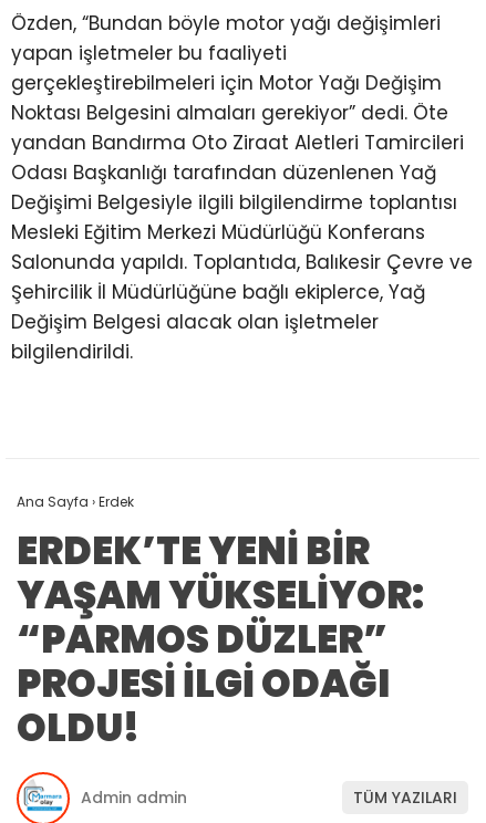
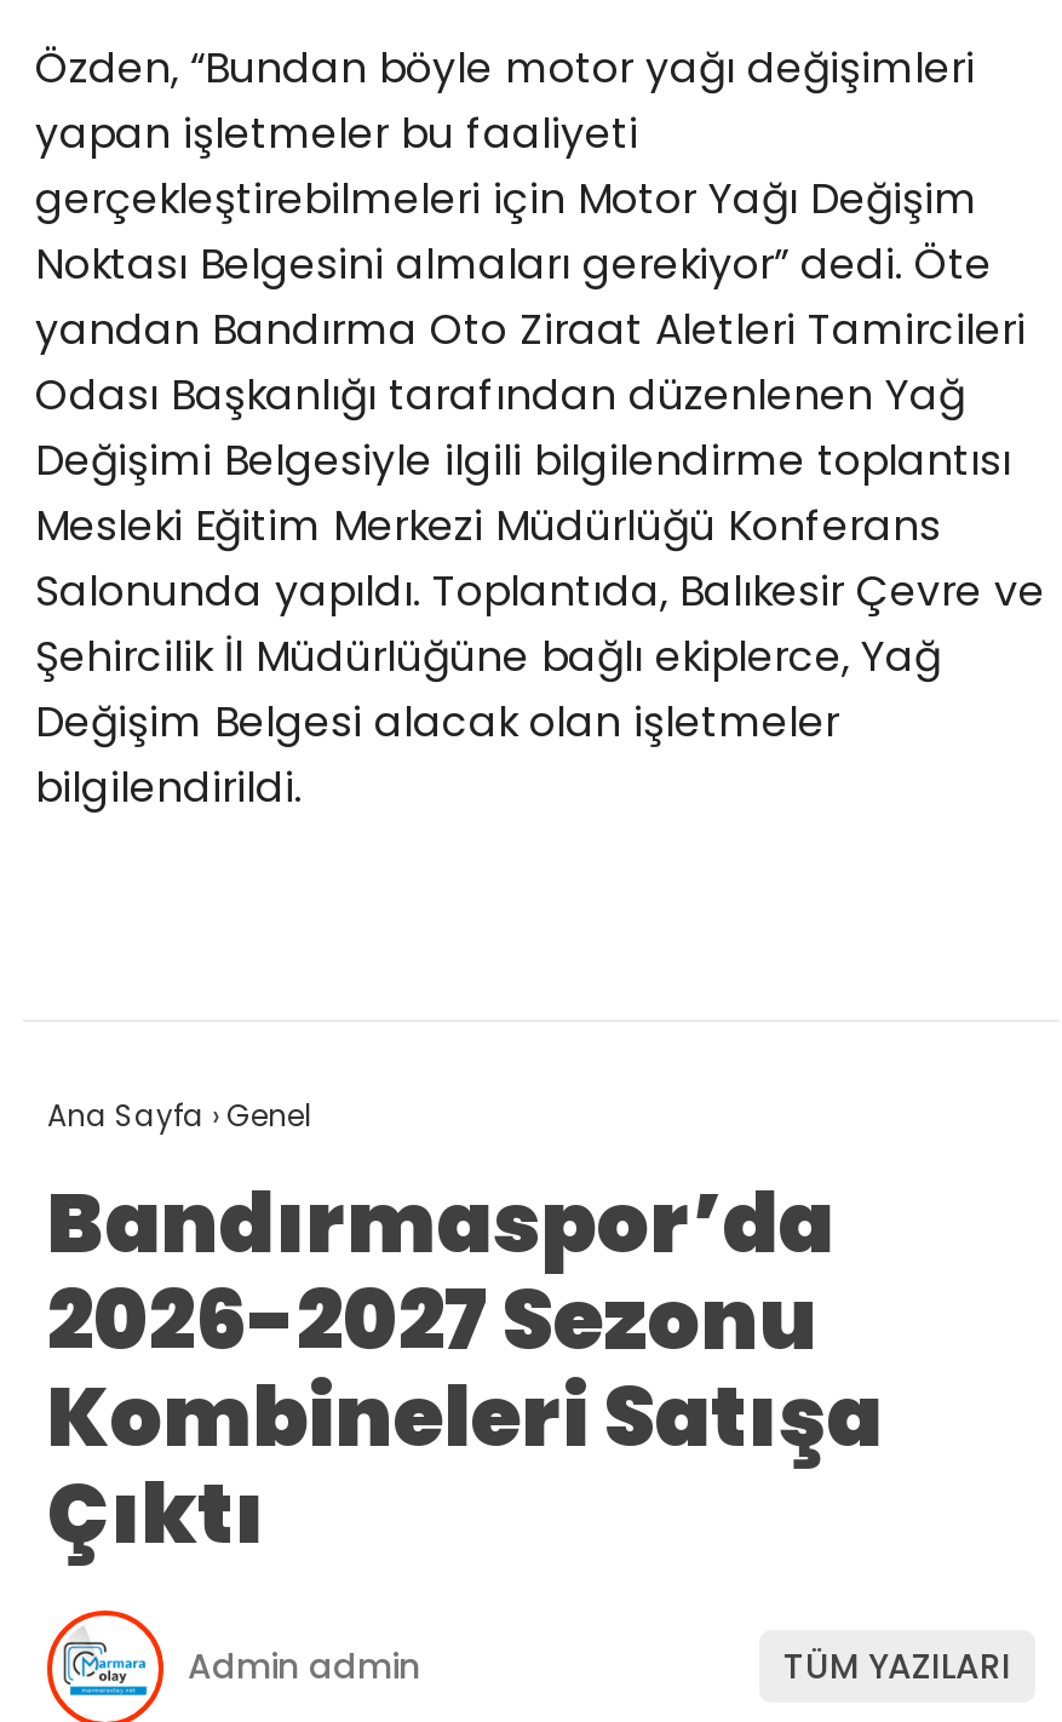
[17,492,424,754] Ana Sayfa › Erdek | ERDEK’TE YENİ BİR | YAŞAM YÜKSELİYOR: | “PARMOS DÜZLER” | PROJESİ İLGİ ODAĞI | OLDU! -> [47,1094,883,1571] Ana Sayfa › Genel | Bandırmaspor’da | 2026-2027 Sezonu | Kombineleri Satışa | Çıktı

